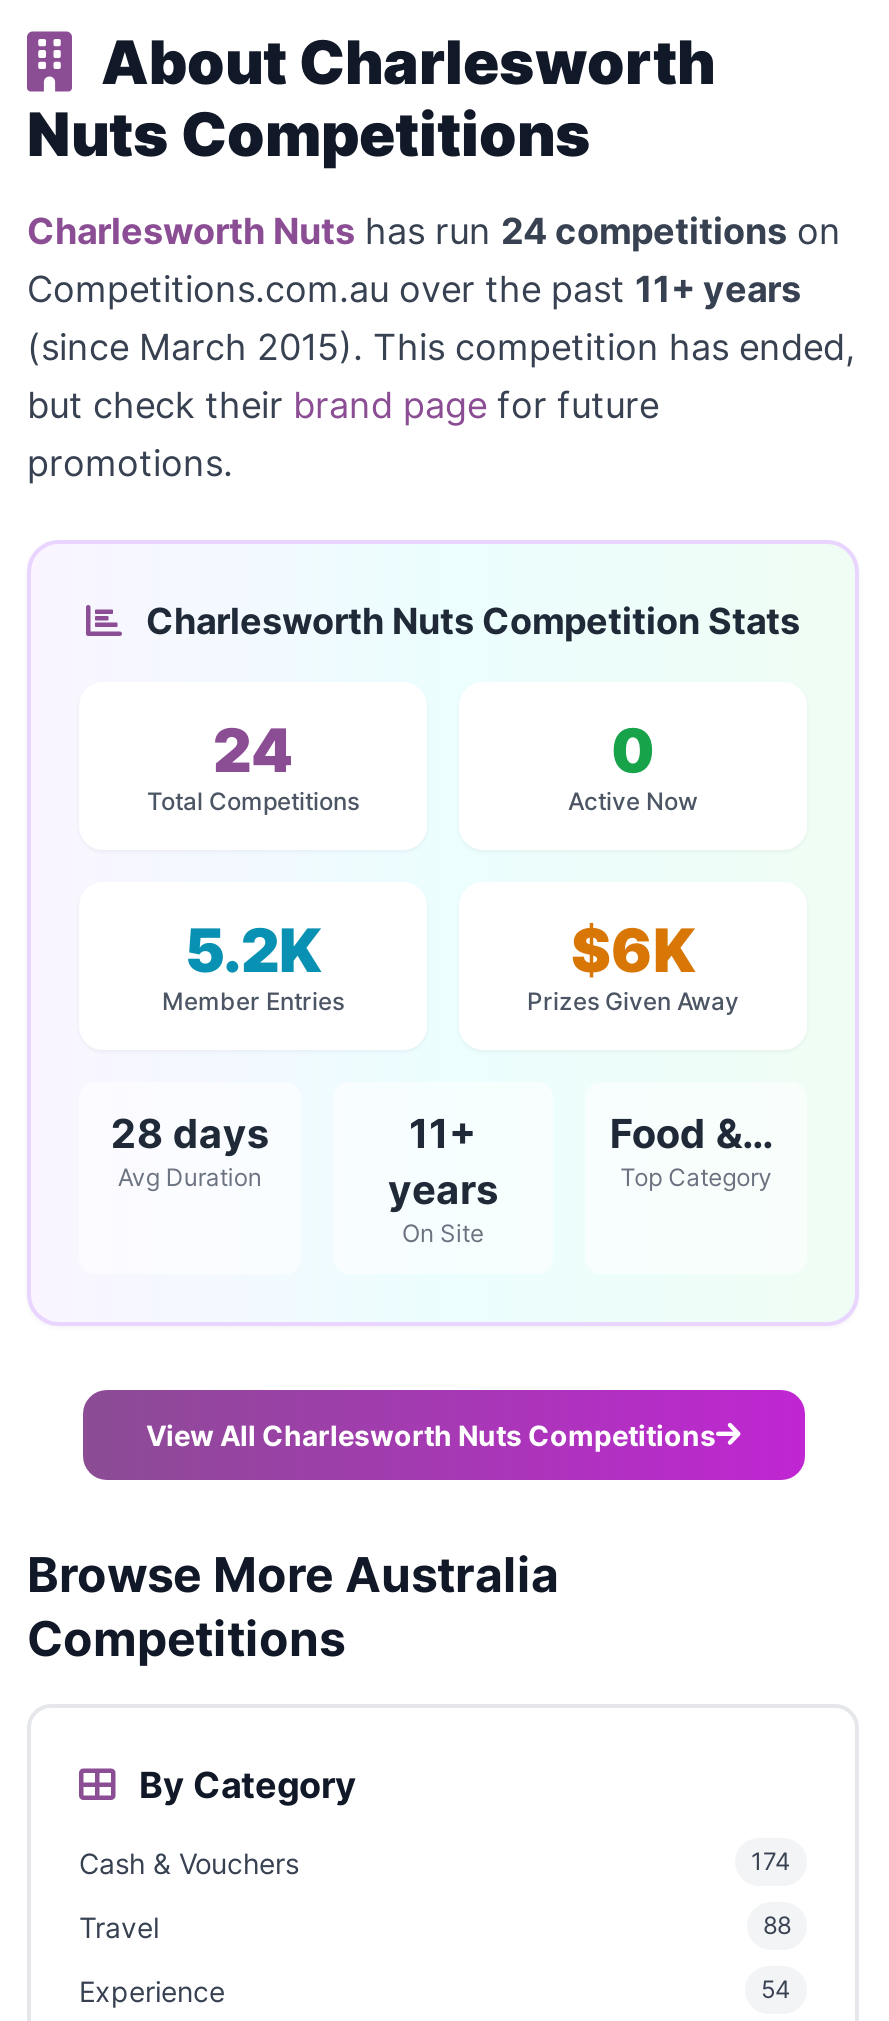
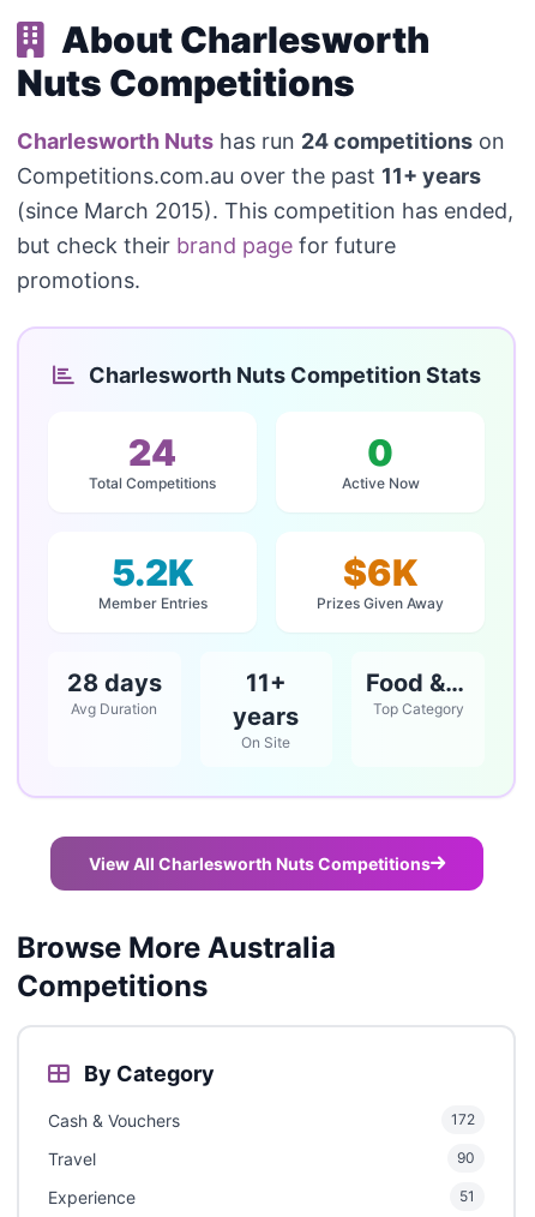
[751,1847,791,1877] 174 -> [451,1111,475,1129] 172
[763,1911,791,1941] 88 -> [457,1149,475,1167] 90
[761,1975,791,2005] 54 -> [459,1188,475,1206] 51

